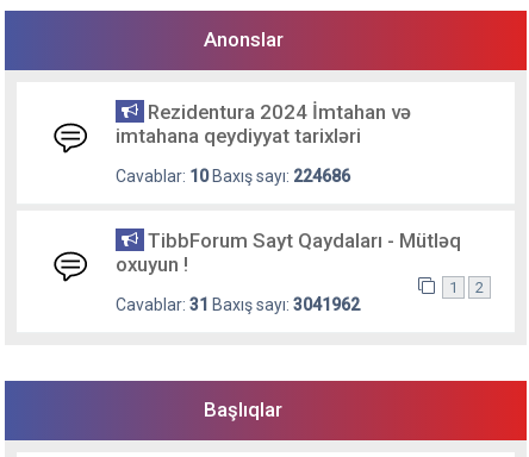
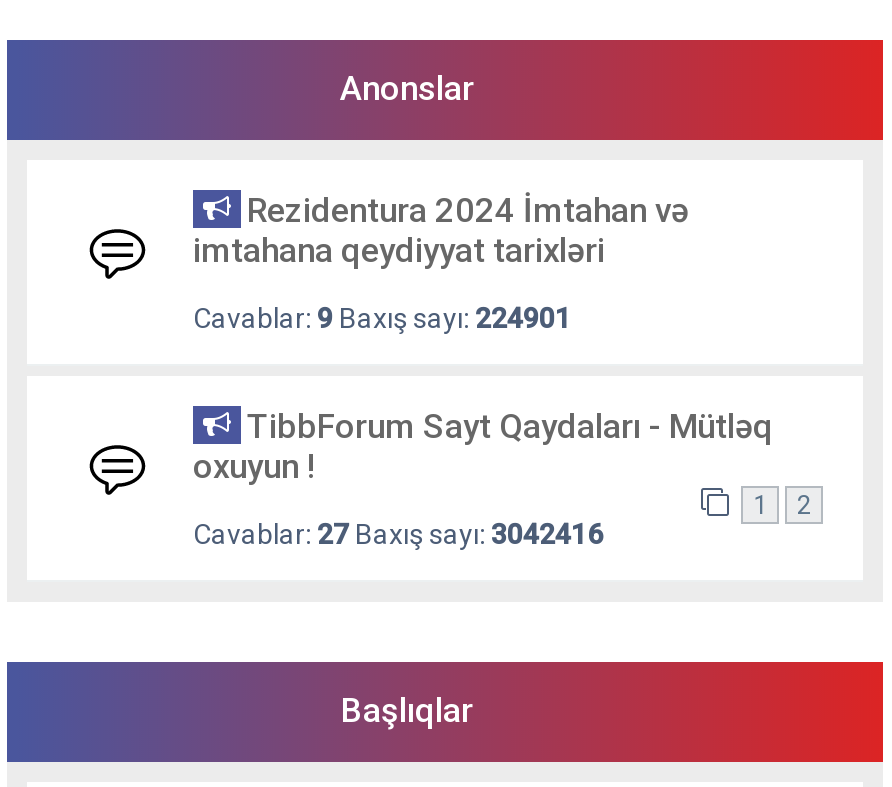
[116,167,350,186] Cavablar: 10 Baxış sayı: 224686 -> [193,302,571,334] Cavablar: 9 Baxış sayı: 224901
[116,295,360,314] Cavablar: 31 Baxış sayı: 3041962 -> [193,518,603,550] Cavablar: 27 Baxış sayı: 3042416

